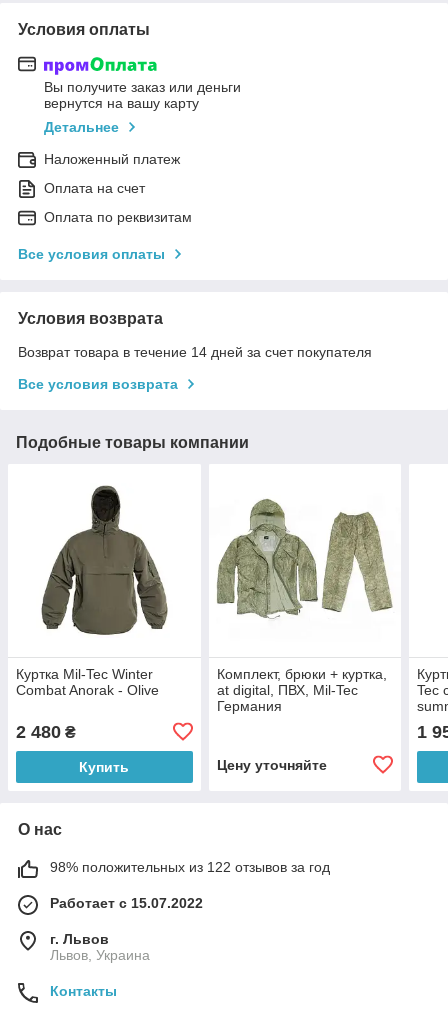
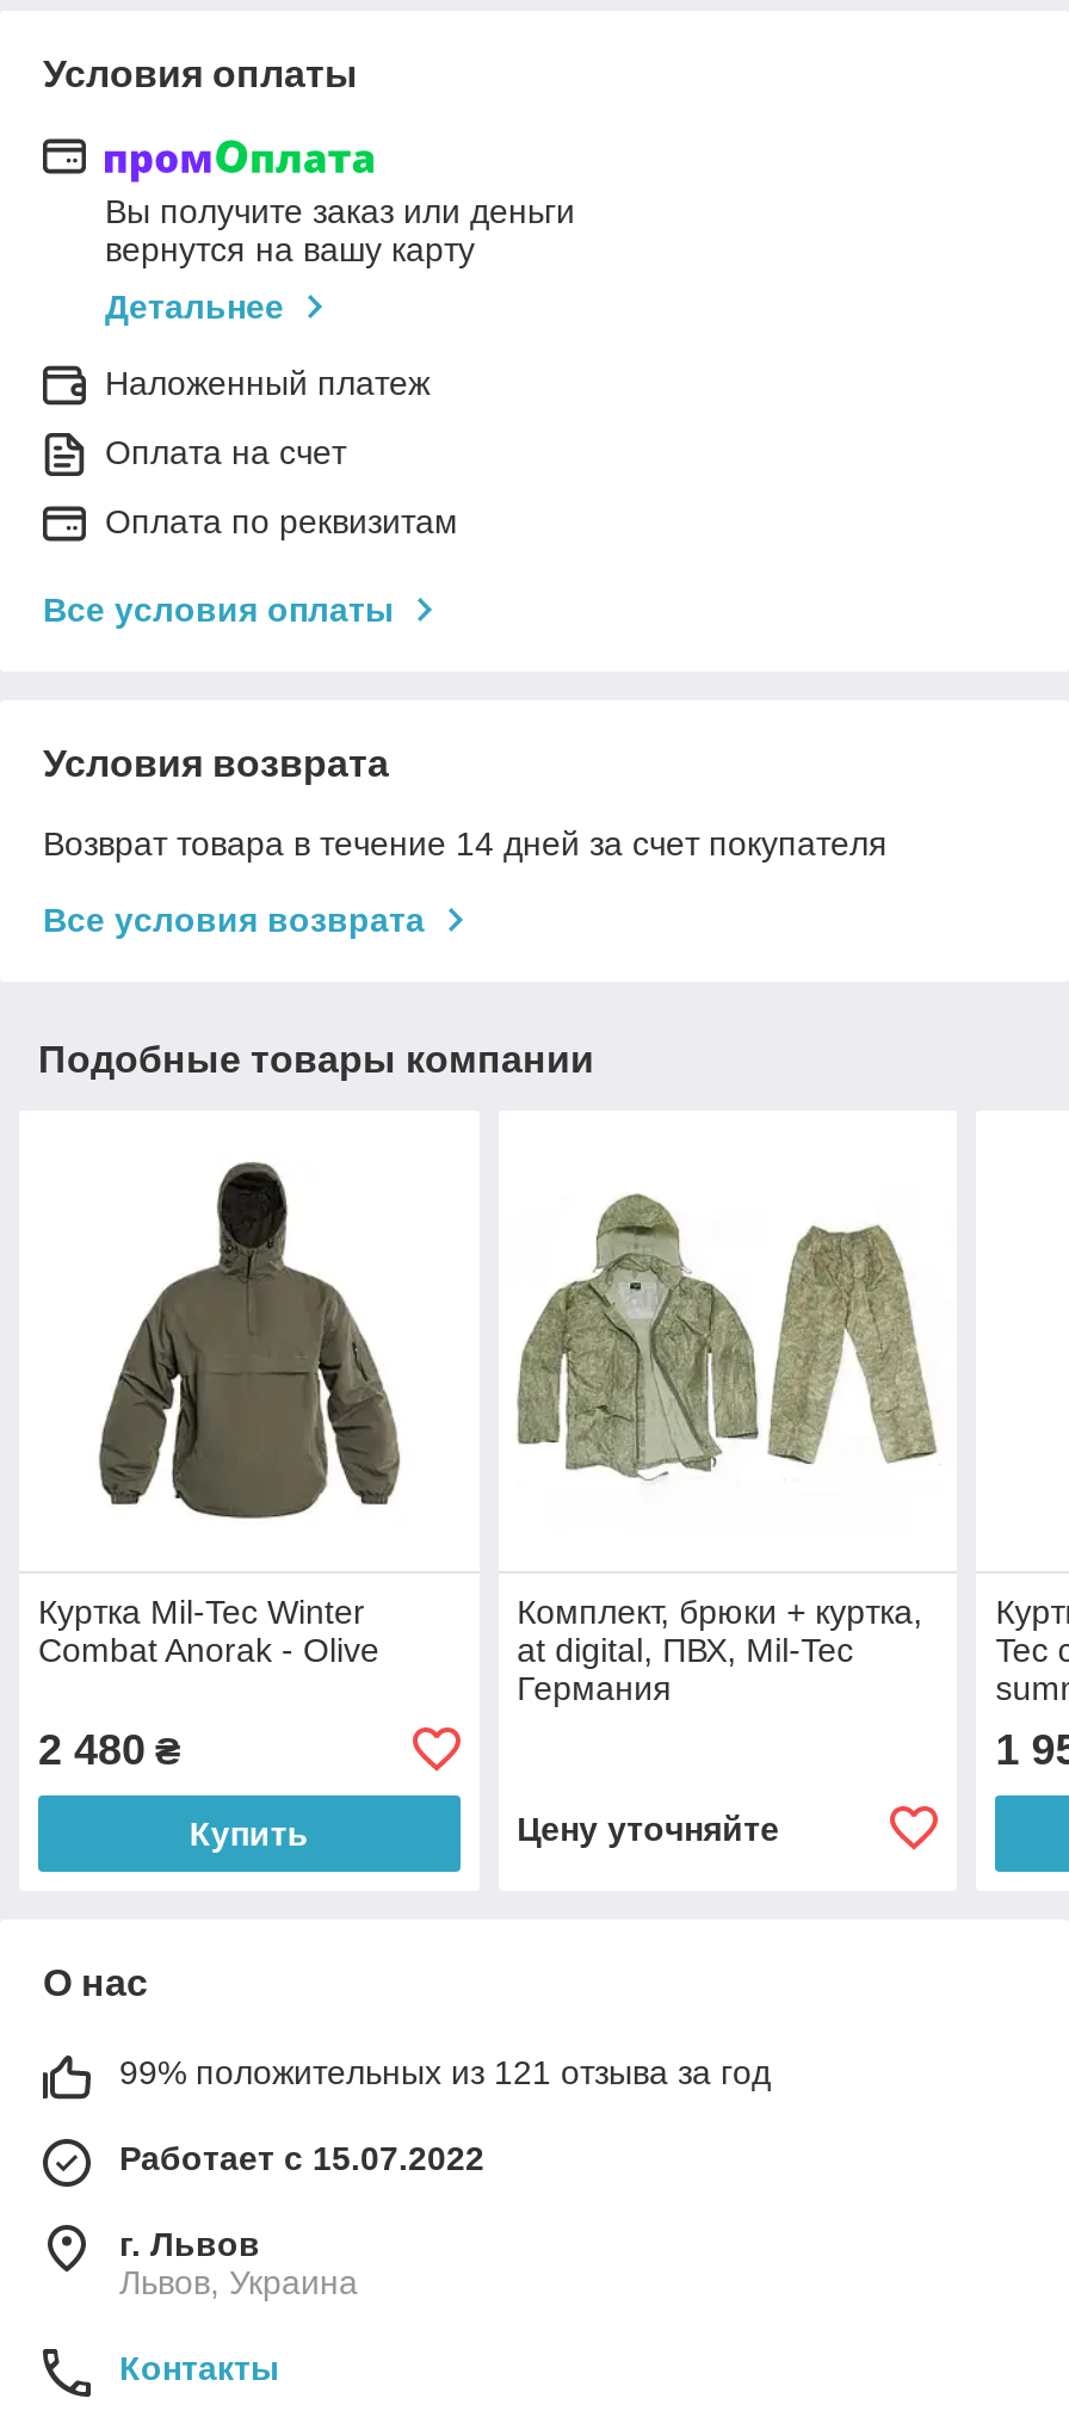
[50,859,330,875] 98% положительных из 122 отзывов за год -> [119,2053,771,2091] 99% положительных из 121 отзыва за год

